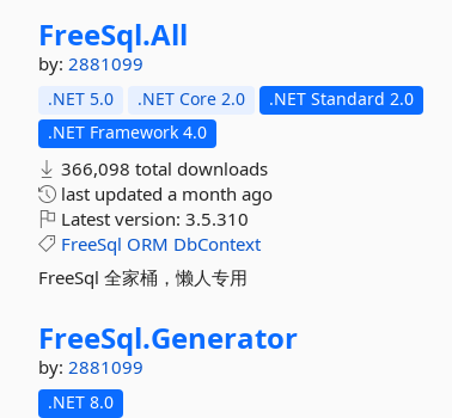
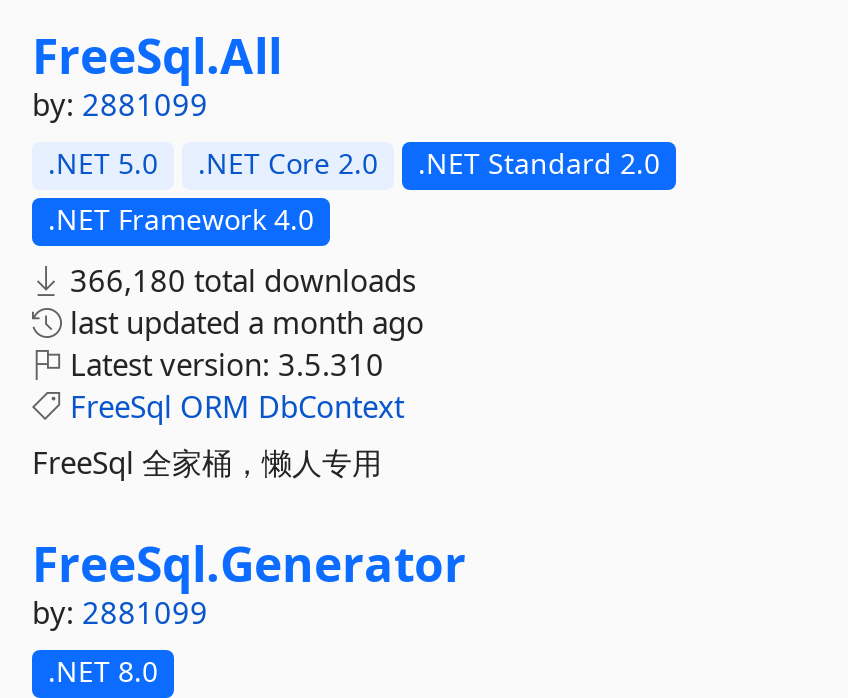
[56,156,268,180] 366,098 total downloads -> [62,260,416,300] 366,180 total downloads

